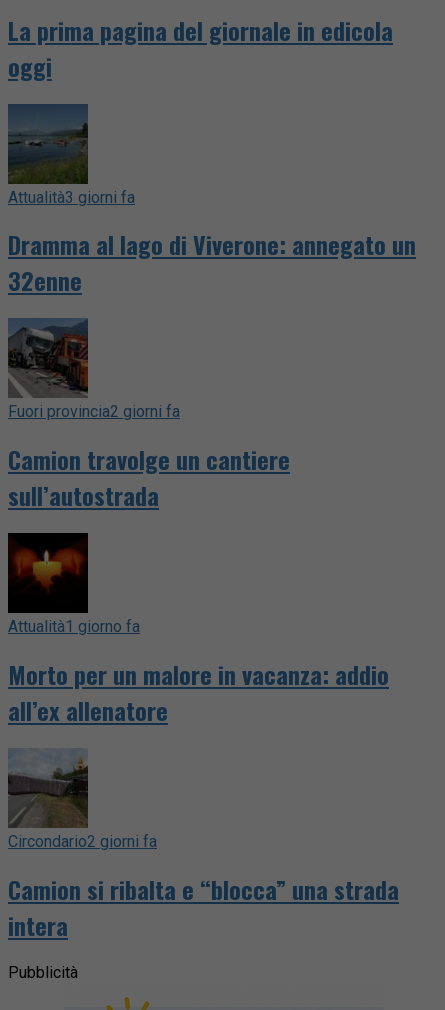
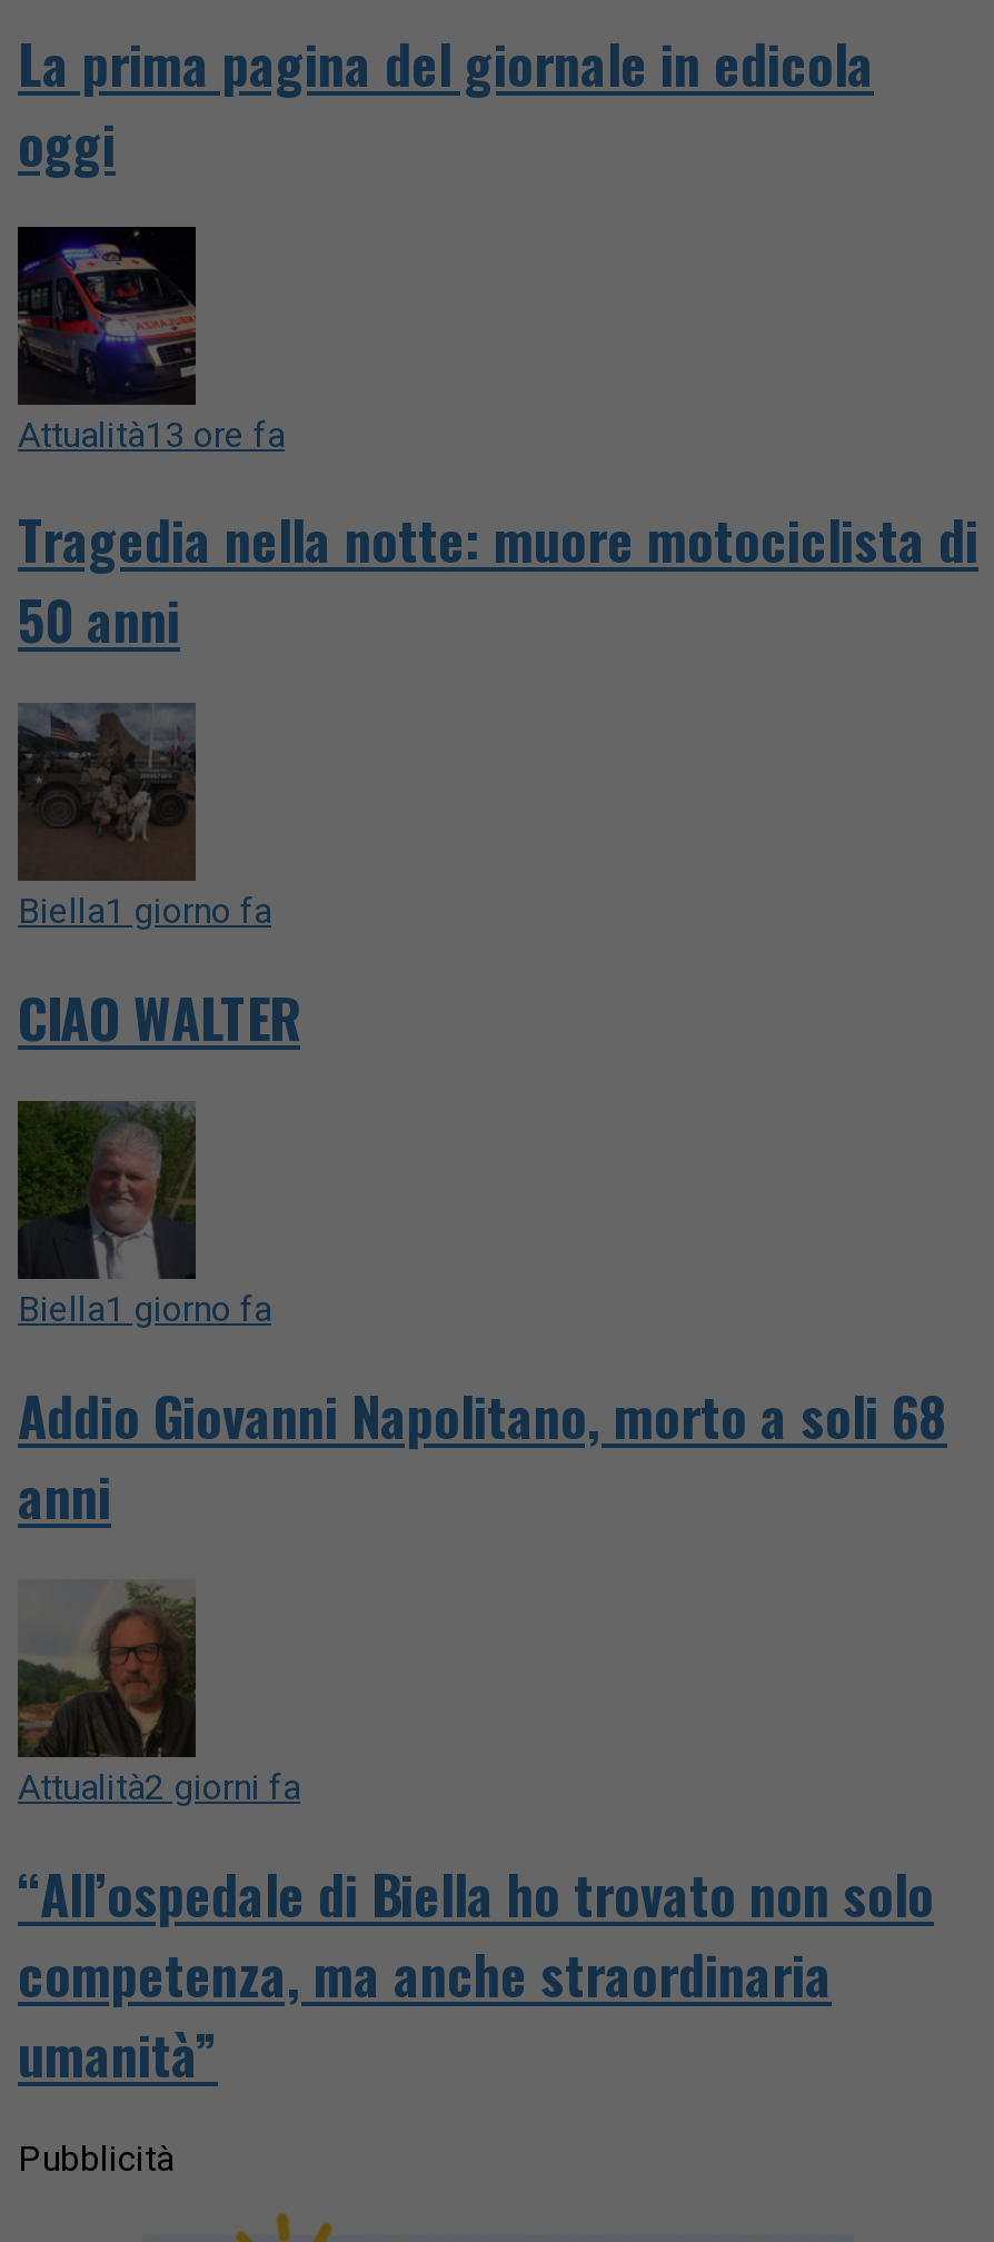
[7,103,135,207] [image] | Attualità3 giorni fa -> [16,225,285,455] [image] | Attualità13 ore fa
[8,226,416,298] Dramma al lago di Viverone: annegato un | 32enne -> [18,499,978,659] Tragedia nella notte: muore motociclista di | 50 anni
[8,318,180,421] [image] | Fuori provincia2 giorni fa -> [16,703,271,933] [image] | Biella1 giorno fa
[8,441,290,513] Camion travolge un cantiere | sull’autostrada -> [18,977,300,1057] CIAO WALTER
[8,521,89,574] [image] -> [16,1154,198,1272] [image]
[8,617,140,636] Attualità1 giorno fa -> [18,1288,271,1331] Biella1 giorno fa
[8,656,389,728] Morto per un malore in vacanza: addio | all’ex allenatore -> [18,1375,947,1535] Addio Giovanni Napolitano, morto a soli 68 | anni
[8,736,88,789] [image] -> [16,1633,198,1750] [image]
[8,832,157,851] Circondario2 giorni fa -> [18,1766,300,1808] Attualità2 giorni fa
[8,871,399,943] Camion si ribalta e “blocca” una strada | intera -> [18,1853,934,2093] “All’ospedale di Biella ho trovato non solo | competenza, ma anche straordinaria | umanità”

